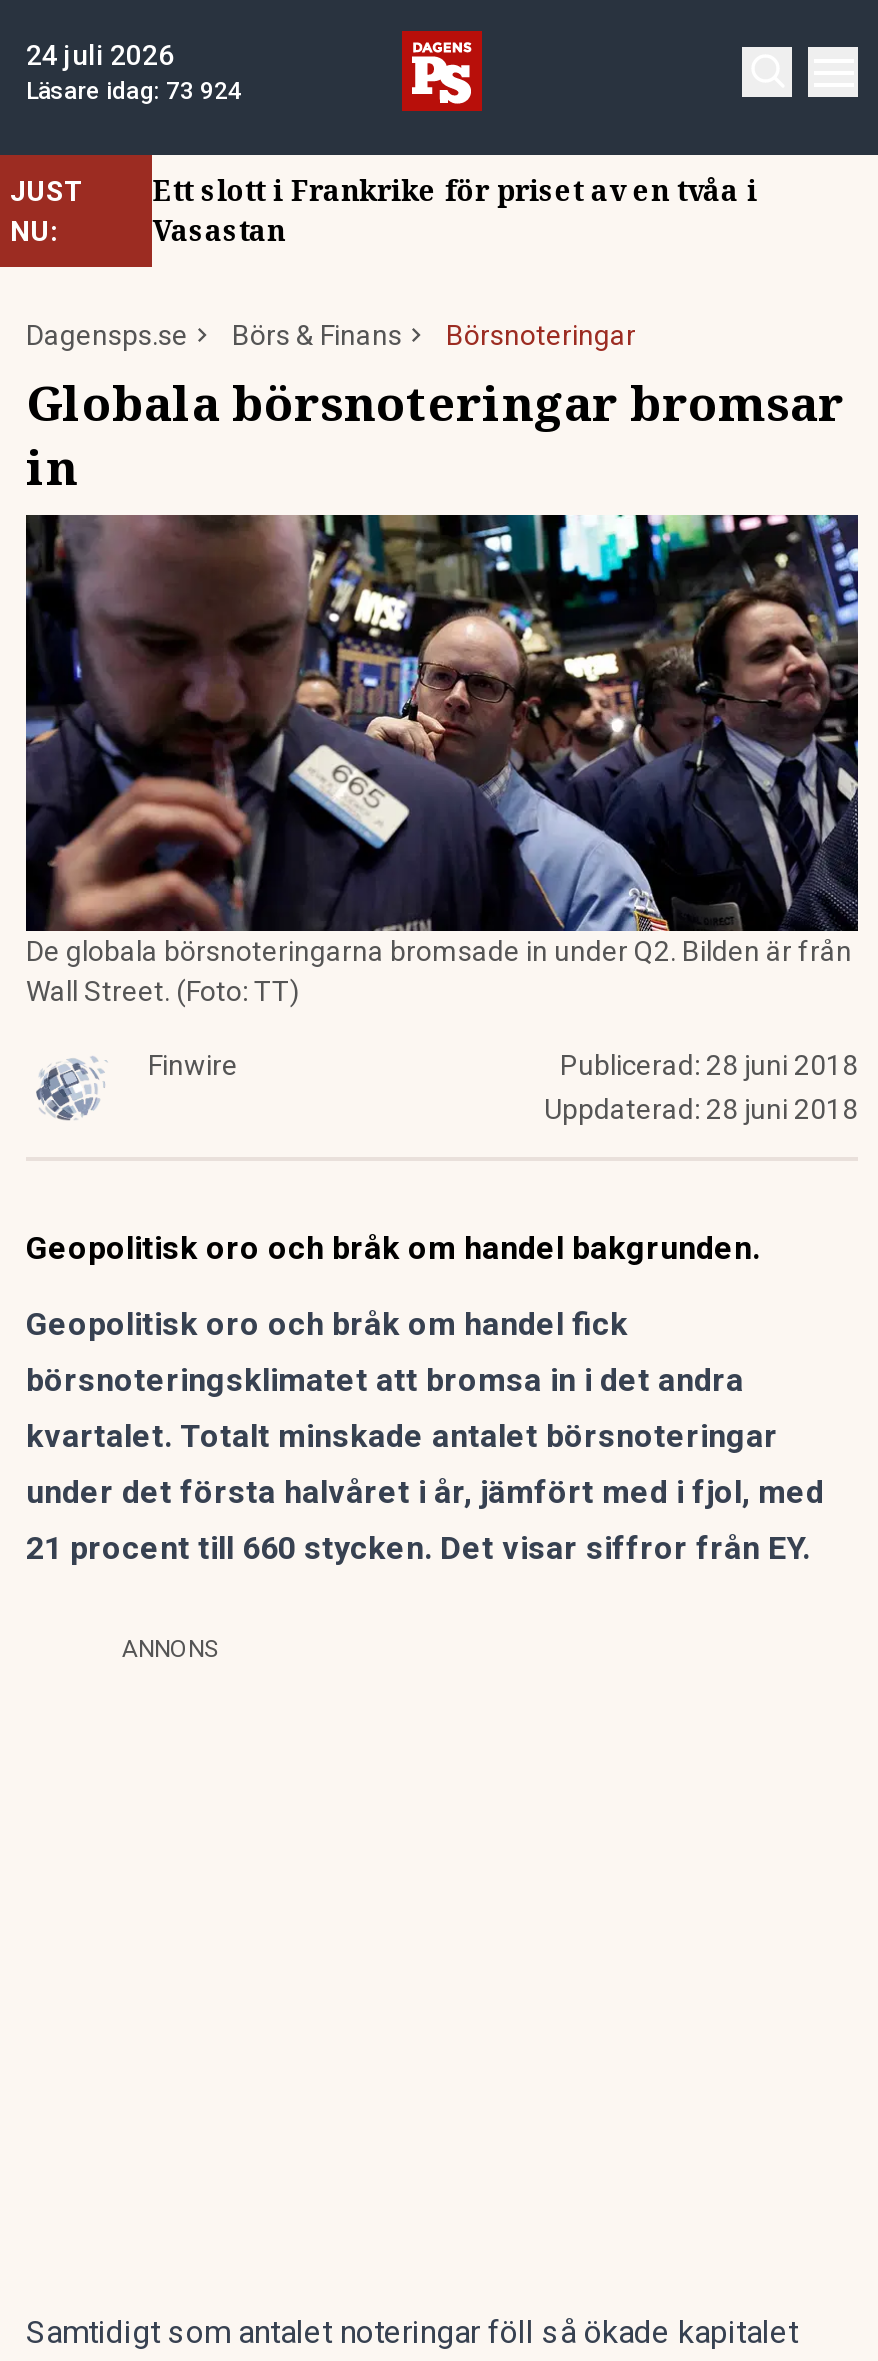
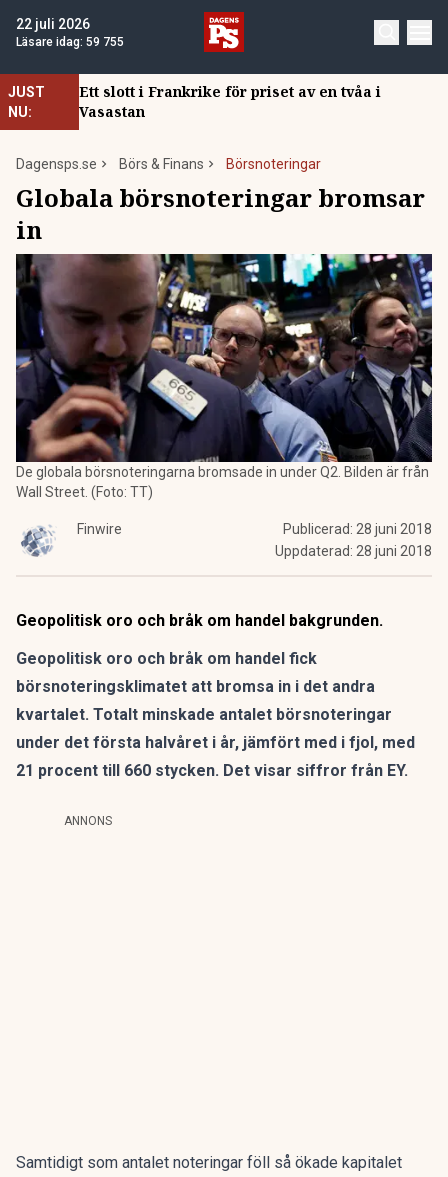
[26,39,174,71] 24 juli 2026 -> [16,16,90,32] 22 juli 2026
[26,77,242,105] Läsare idag: 73 924 -> [16,35,124,49] Läsare idag: 59 755

